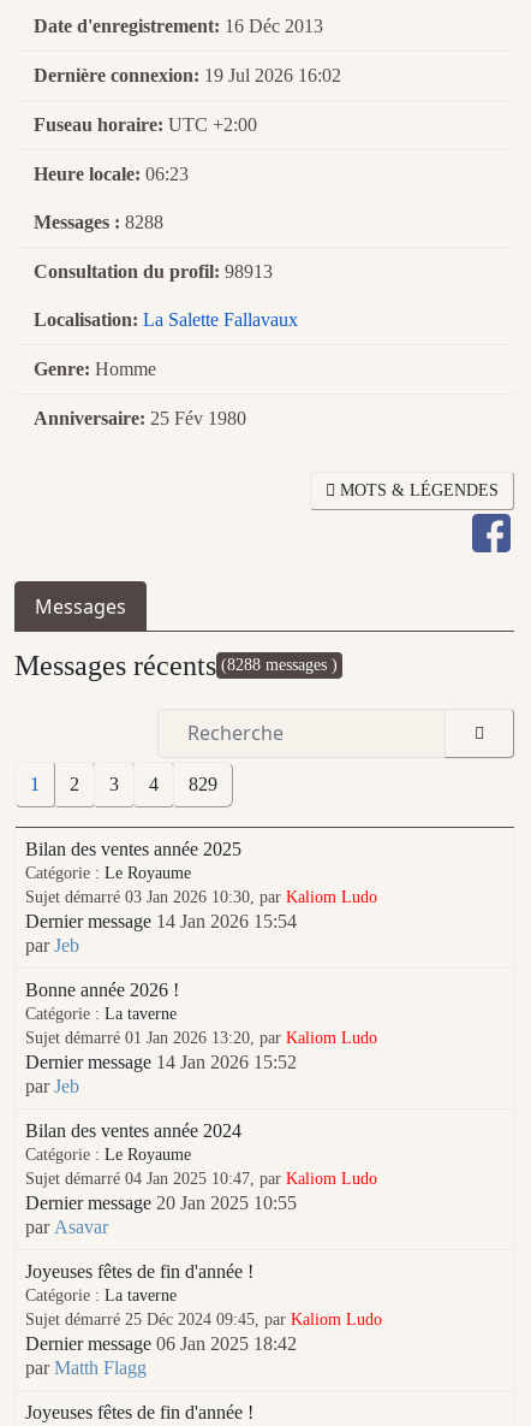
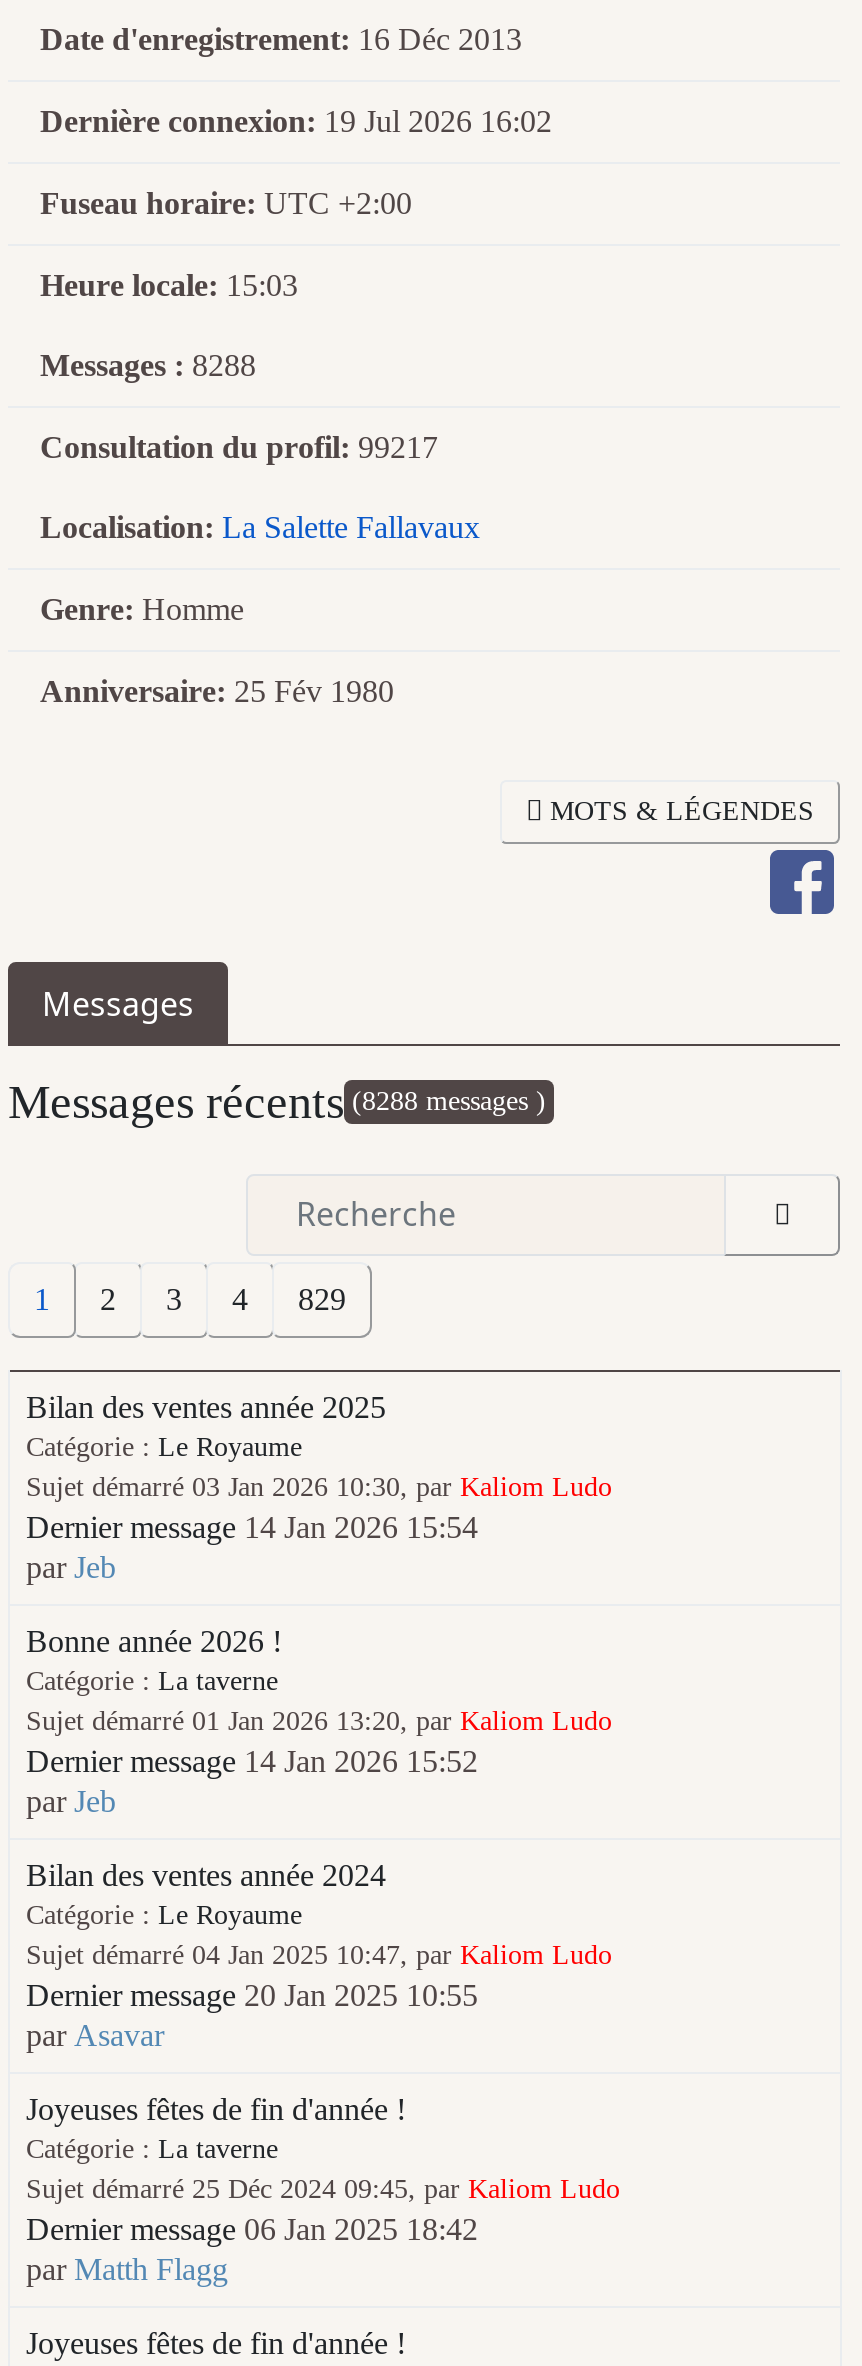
[34,164,189,184] Heure locale: 06:23 -> [40,268,298,302] Heure locale: 15:03
[34,261,273,282] Consultation du profil: 98913 -> [40,430,438,464] Consultation du profil: 99217

